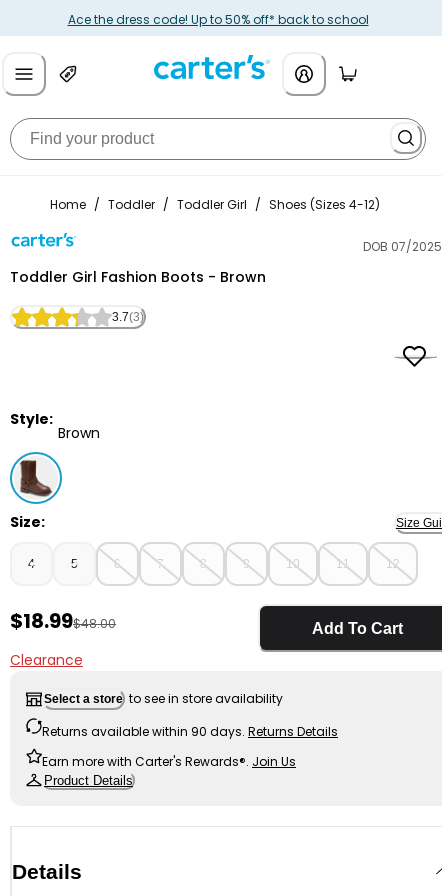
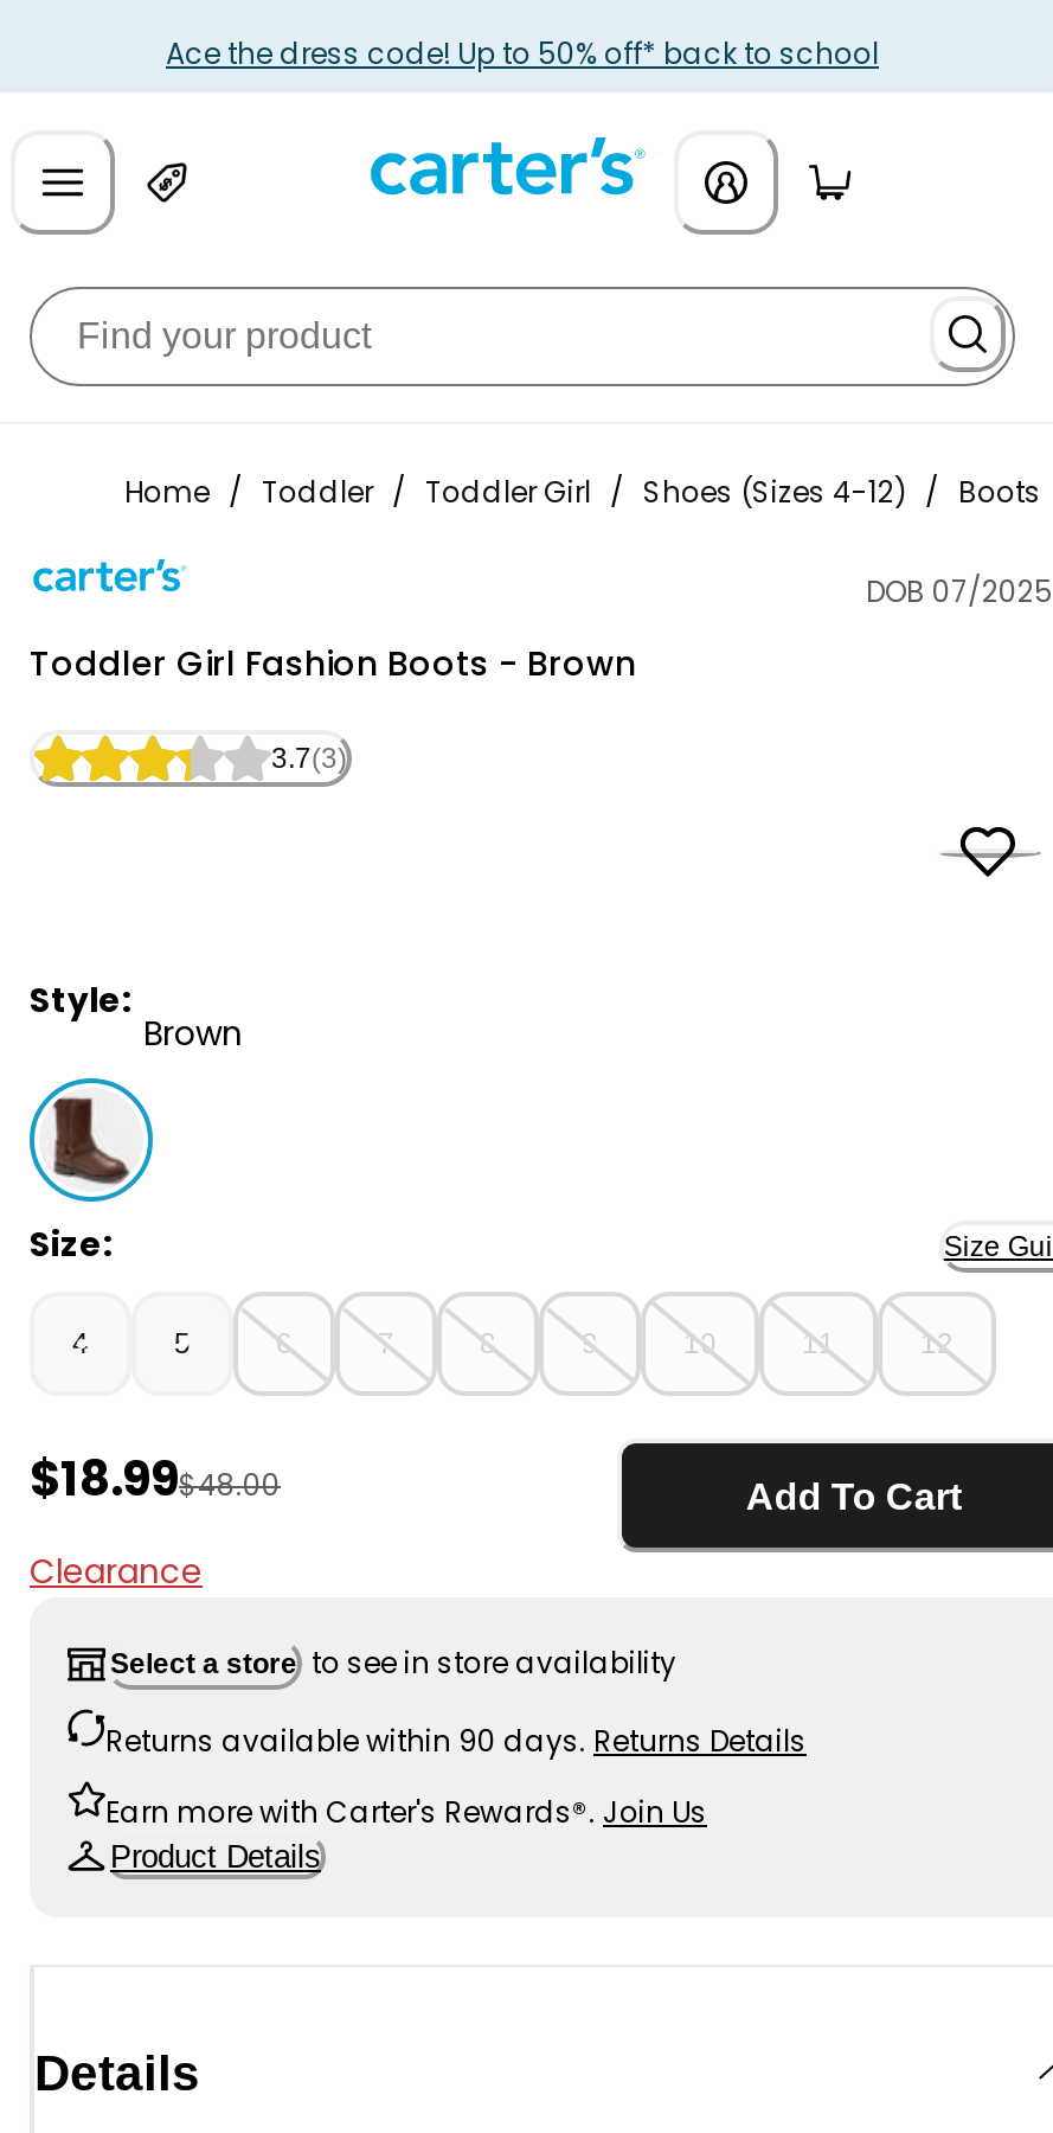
[50,196,380,213] Home / Toddler / Toddler Girl / Shoes (Sizes 4-12) -> [124,472,1041,512] Home / Toddler / Toddler Girl / Shoes (Sizes 4-12) / Boots

